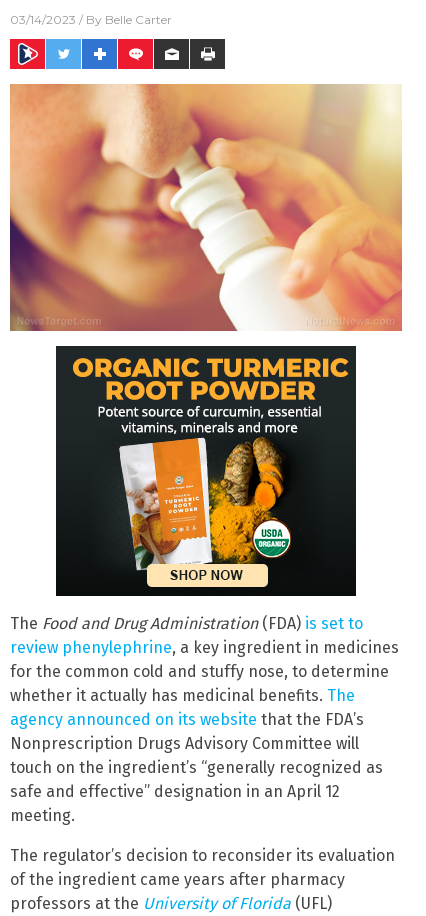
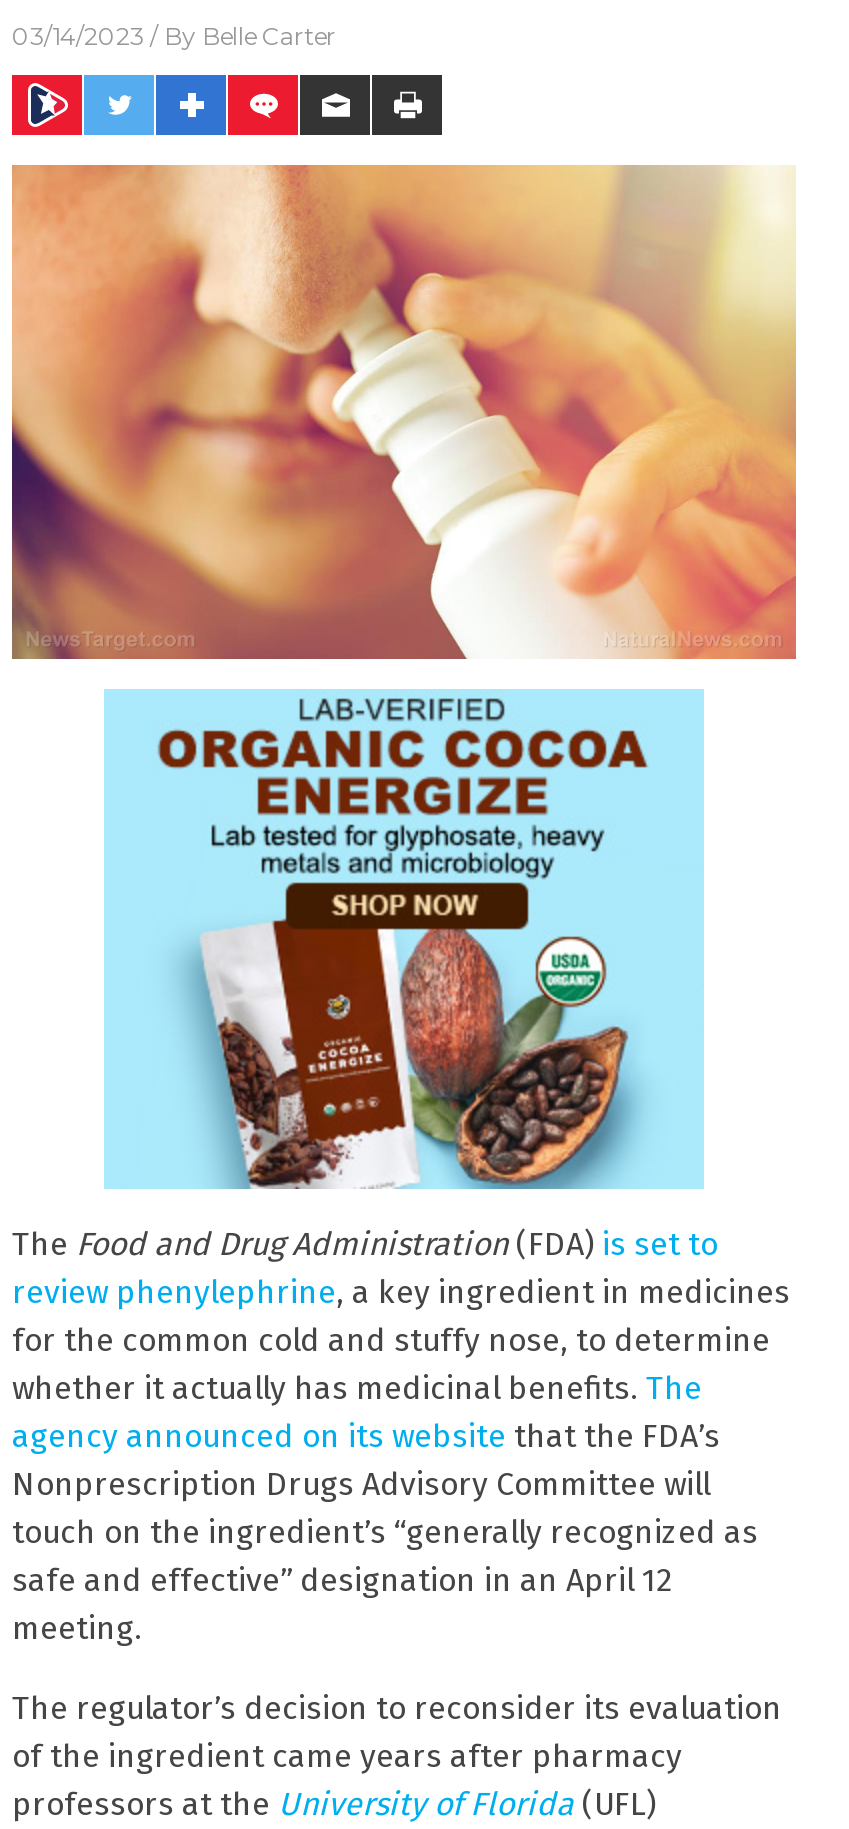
[55,345,357,597] [image] -> [104,689,704,1191] [image]

